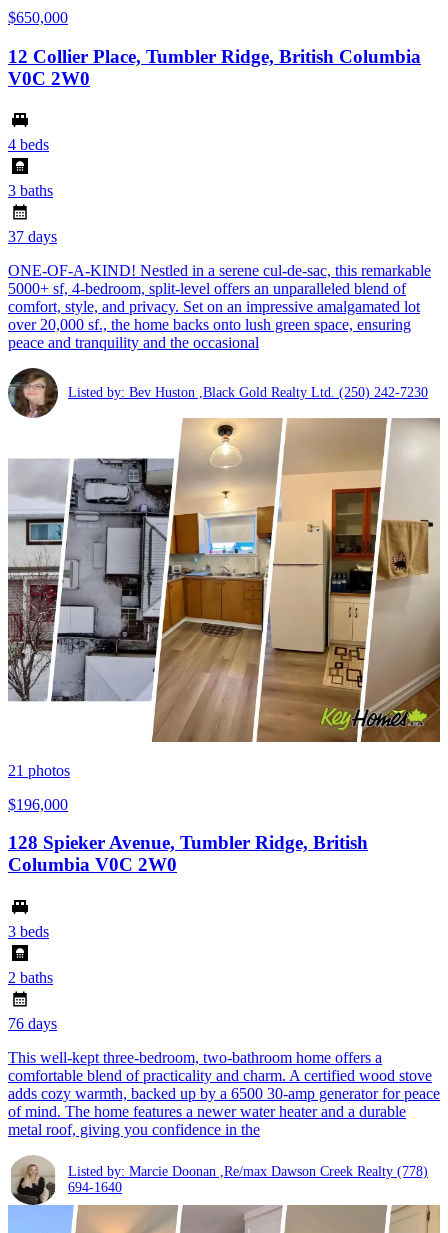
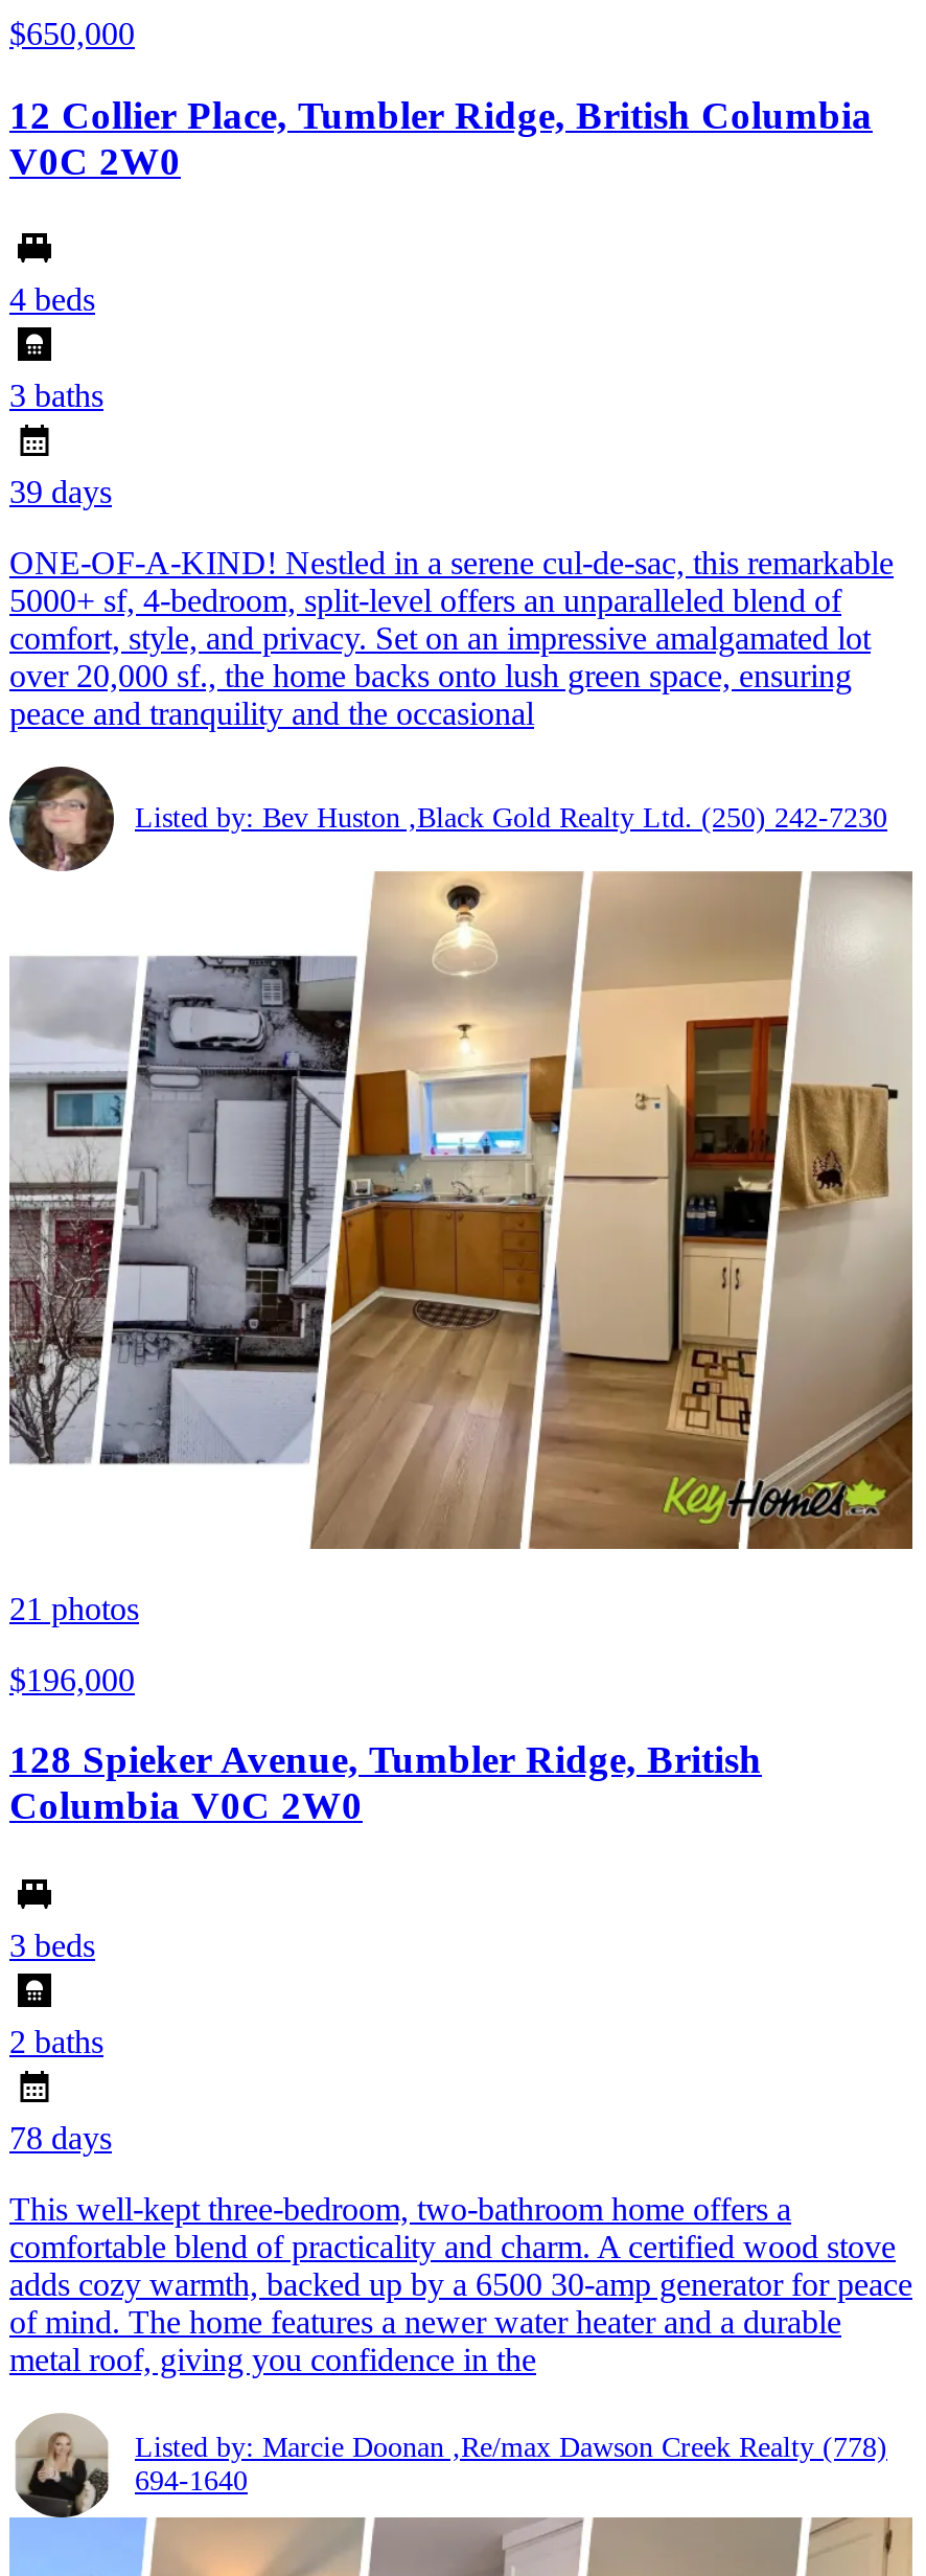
[8,228,57,245] 37 days -> [9,475,112,510] 39 days
[8,1015,57,1032] 76 days -> [9,2120,112,2156] 78 days

